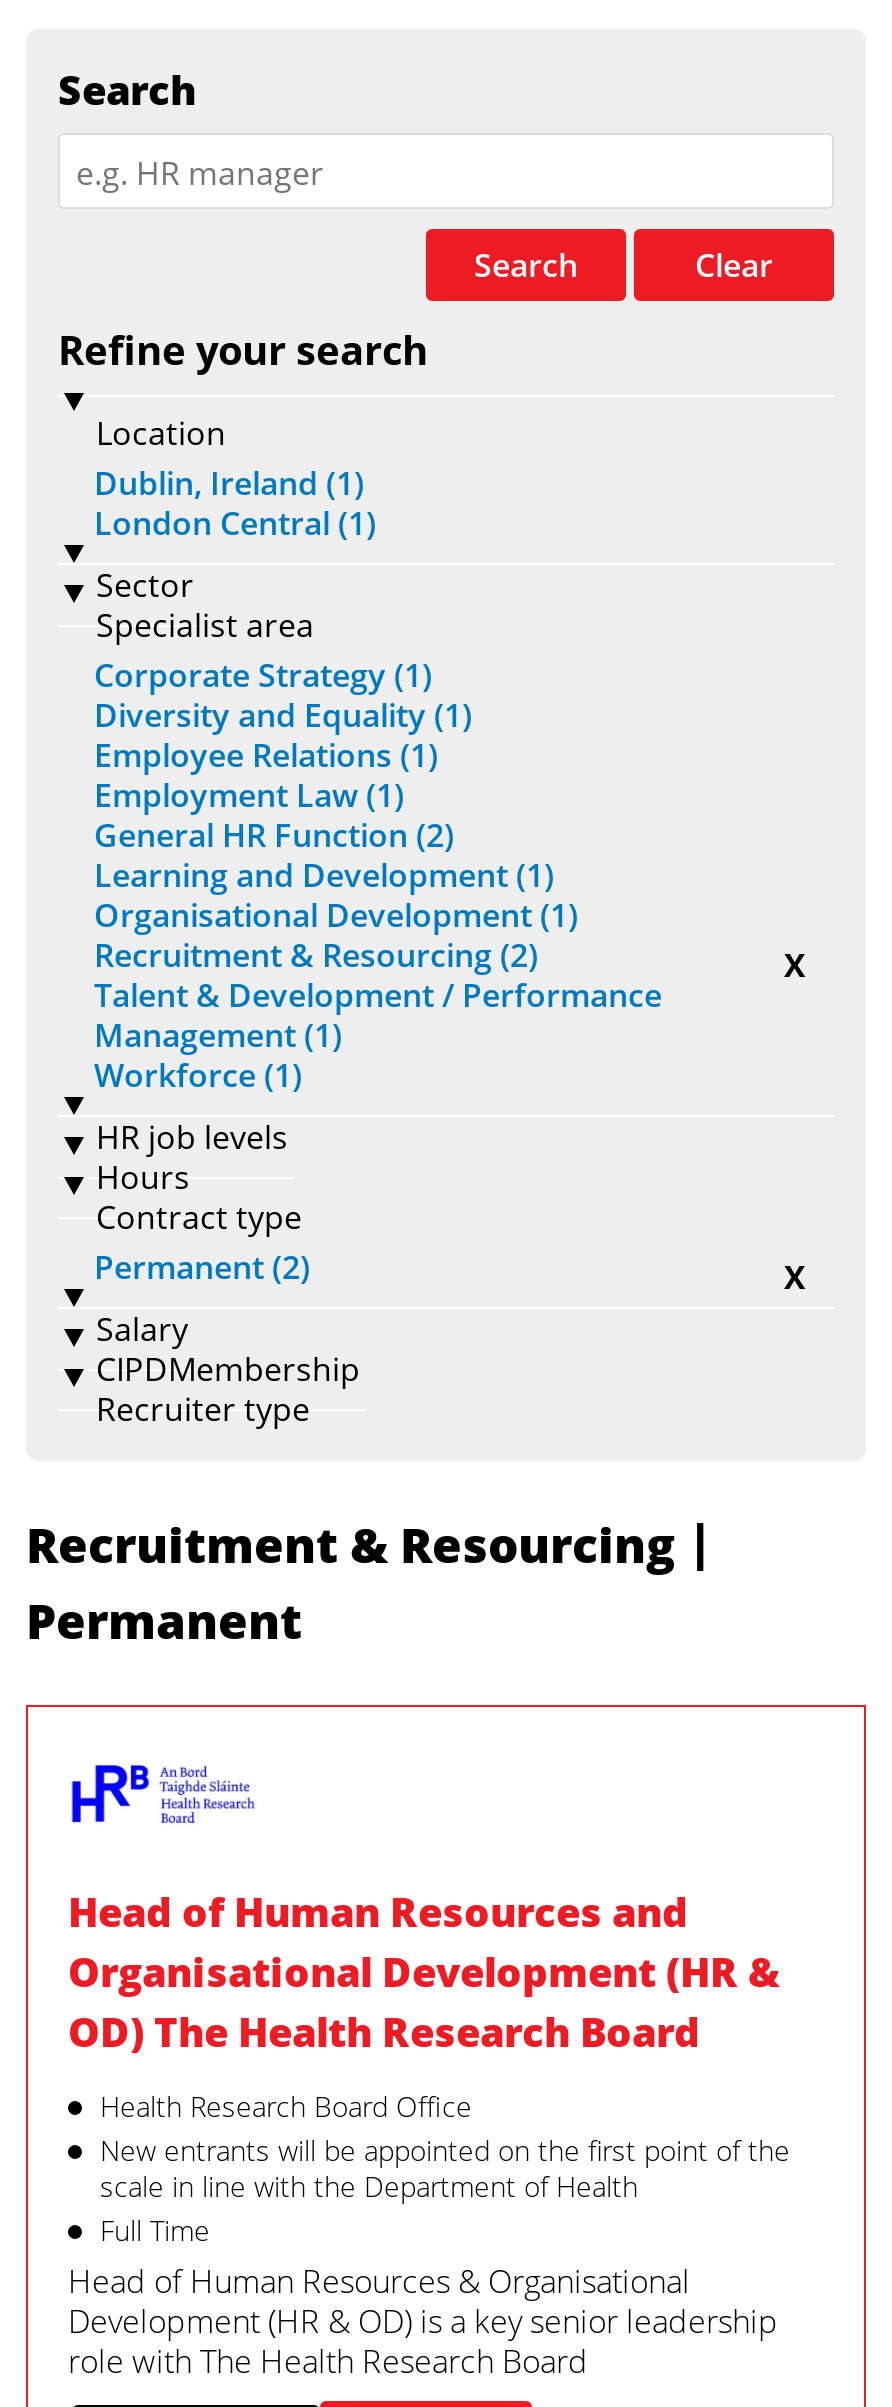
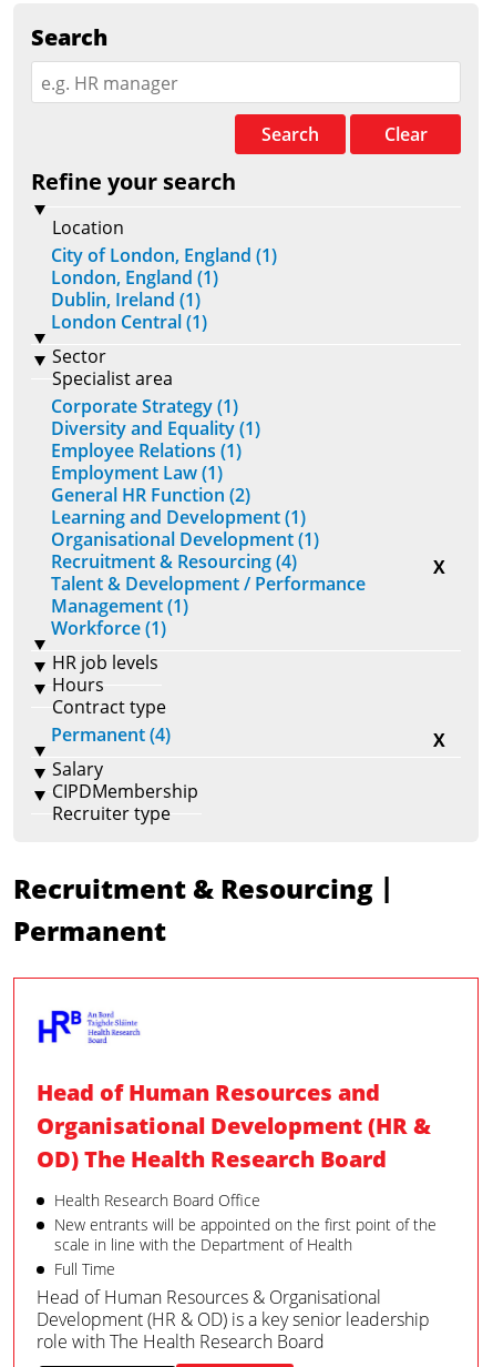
none -> [51,243,277,290] City of London, England (1) | London, England (1)
[94,933,538,977] Recruitment & Resourcing (2) -> [51,549,297,574] Recruitment & Resourcing (4)
[94,1245,310,1289] Permanent (2) -> [51,722,171,747] Permanent (4)

